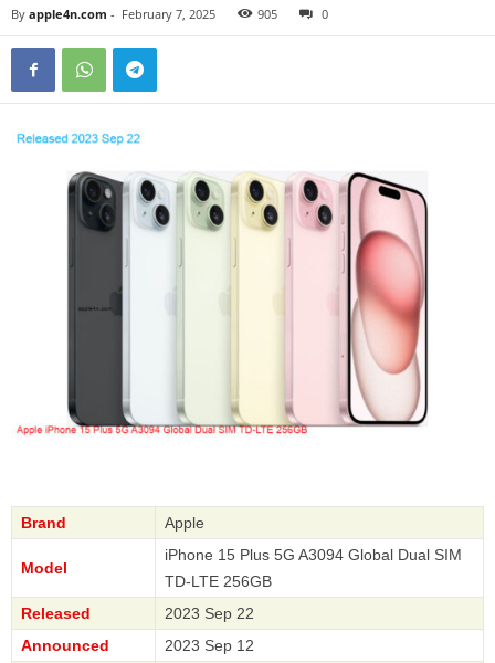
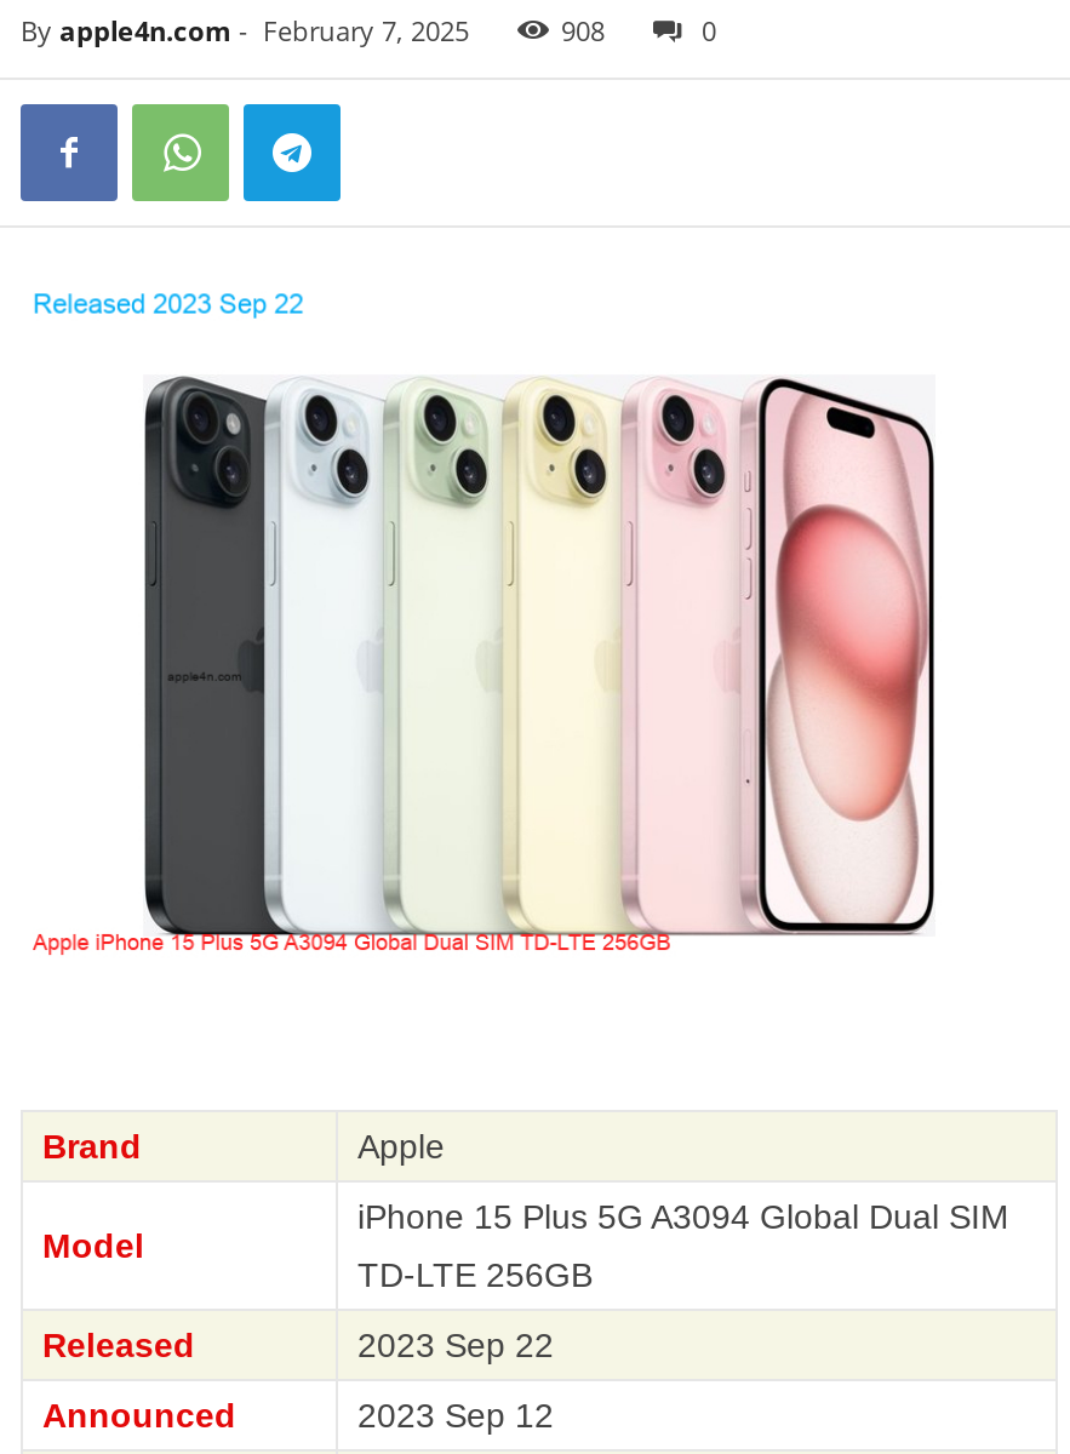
[257,6,277,22] 905 -> [561,12,605,48] 908

